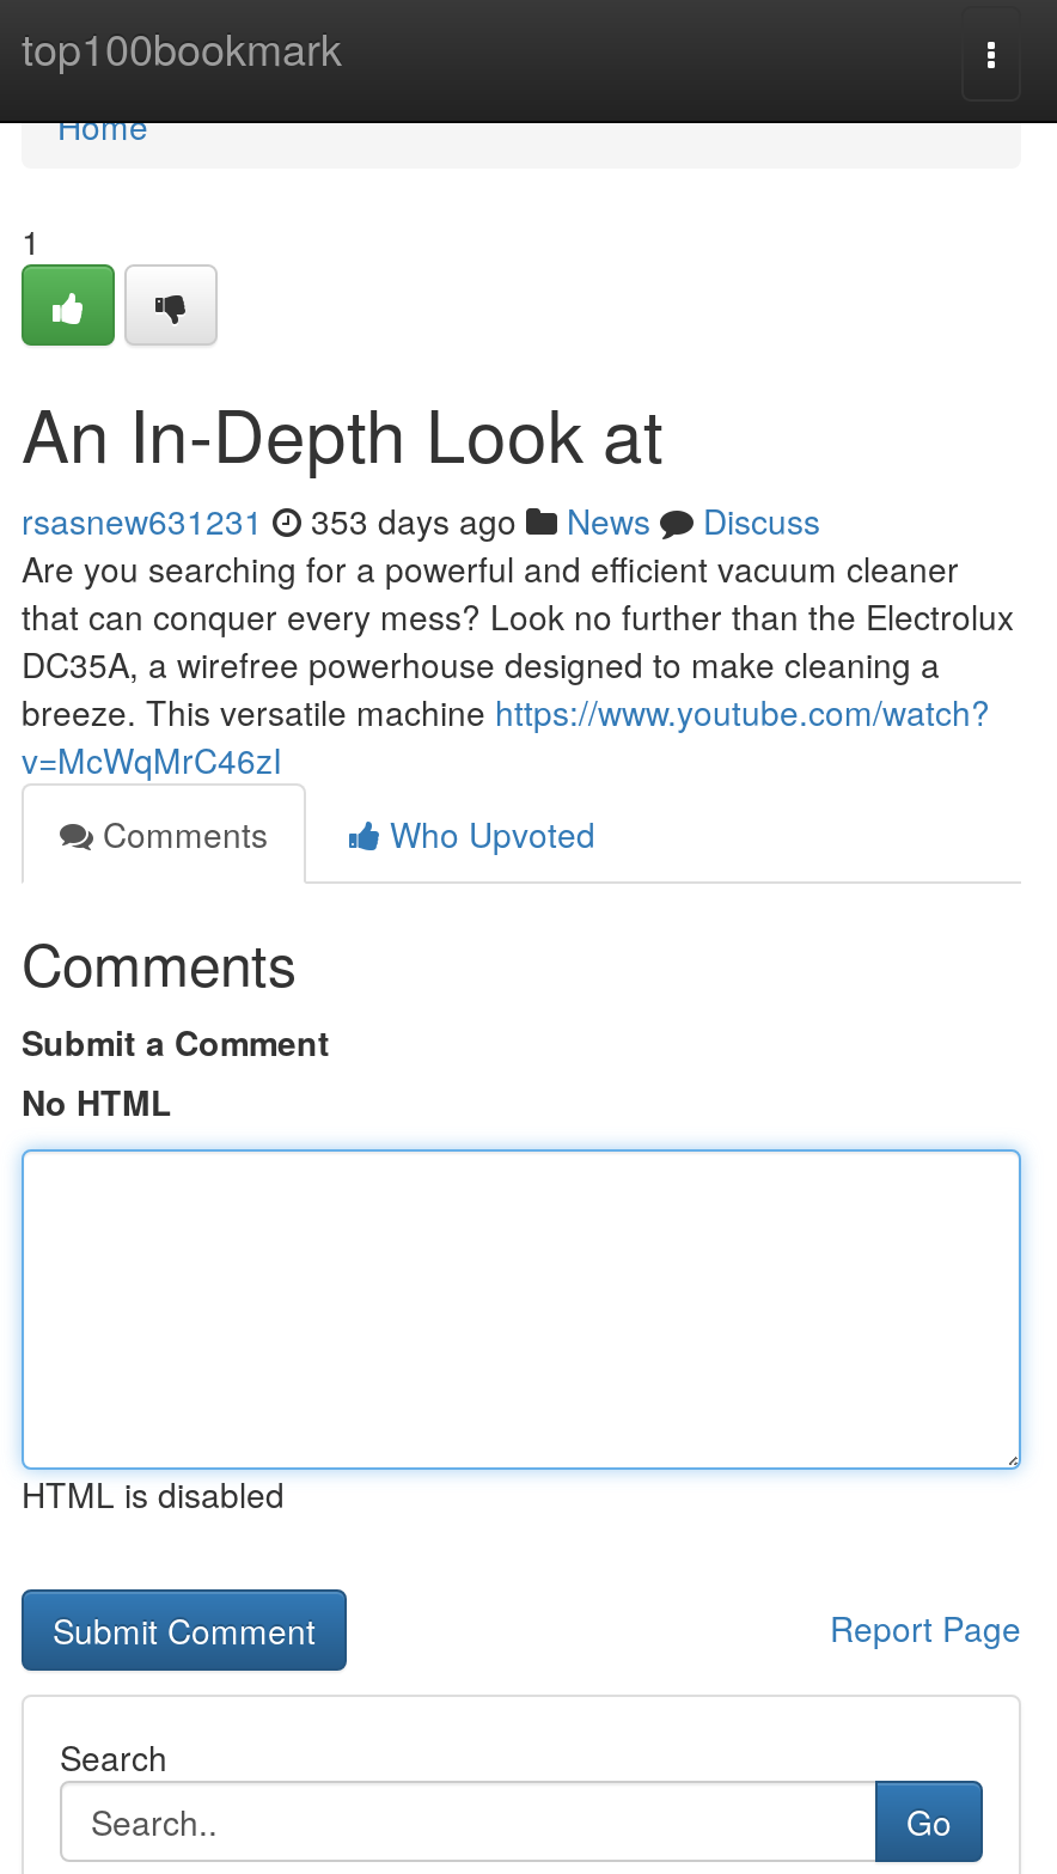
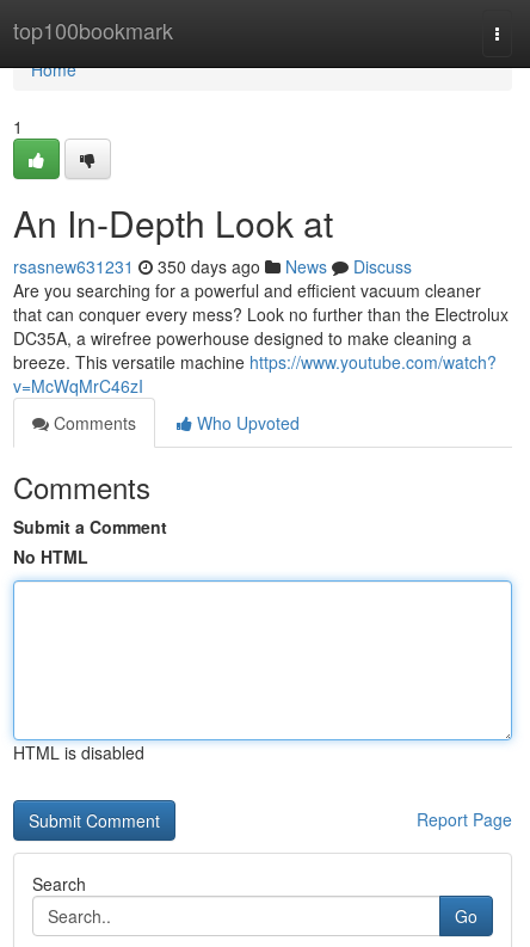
[22,496,820,544] rsasnew631231 353 days ago News Discuss -> [13,254,412,278] rsasnew631231 350 days ago News Discuss

